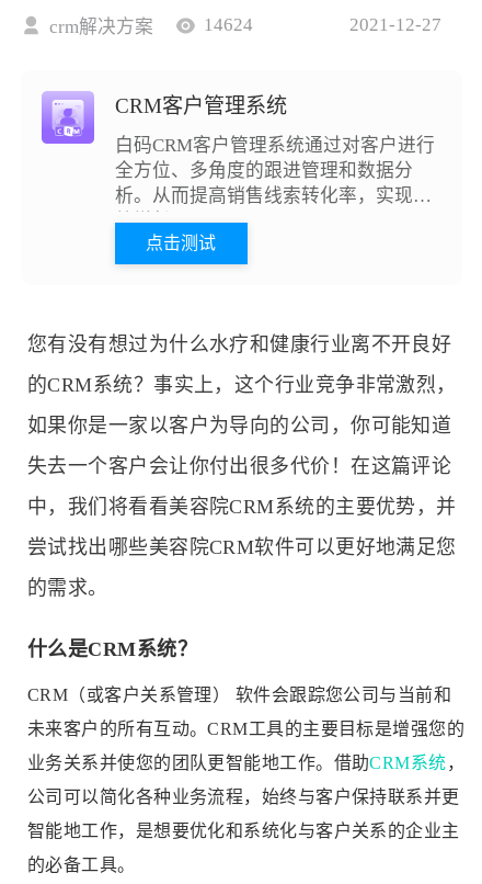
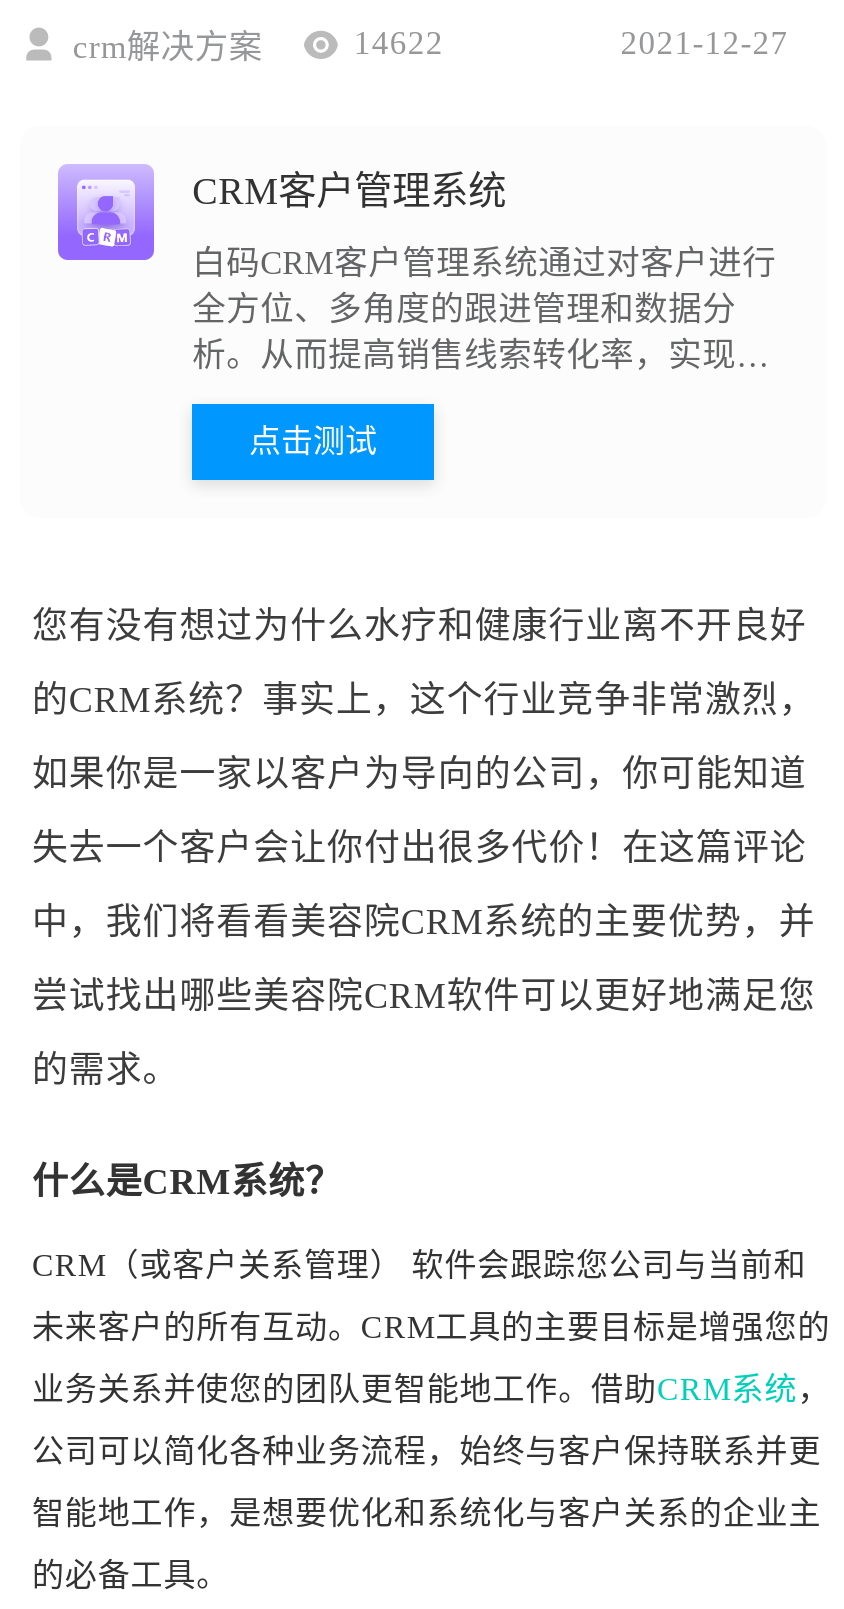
[204,14,253,35] 14624 -> [354,24,444,62] 14622

